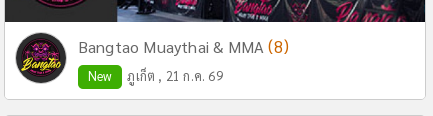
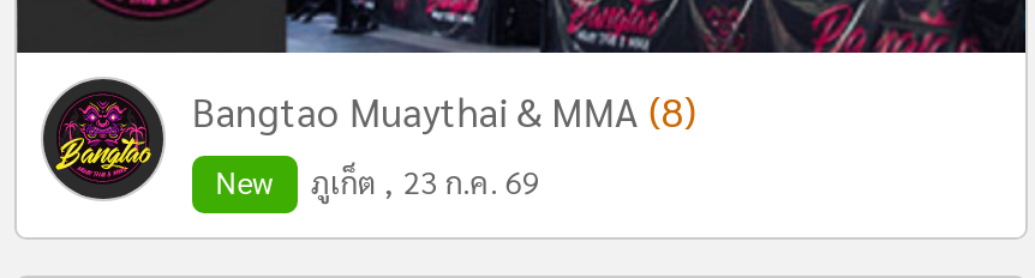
[127,67,223,84] ภูเก็ต , 21 ก.ค. 69 -> [311,160,540,201] ภูเก็ต , 23 ก.ค. 69

